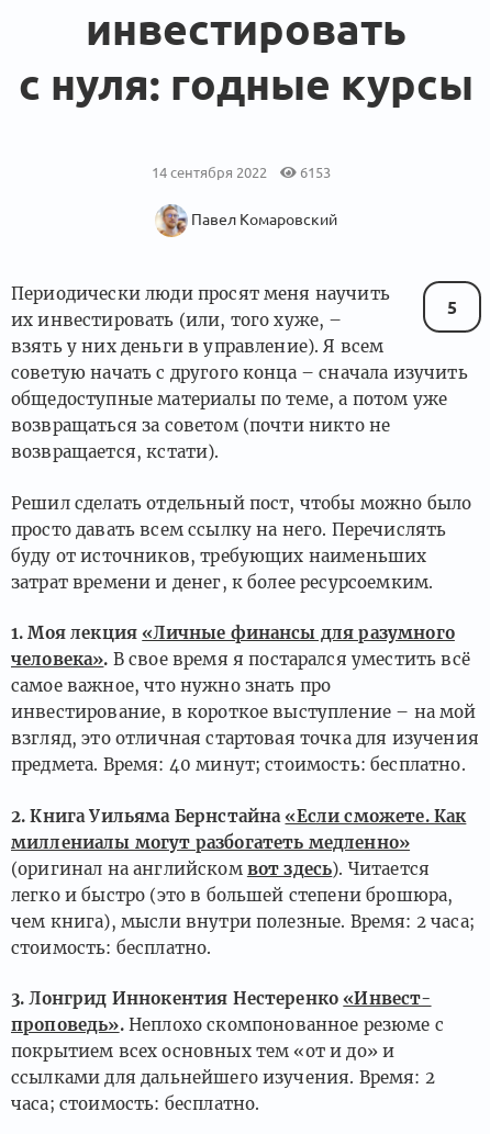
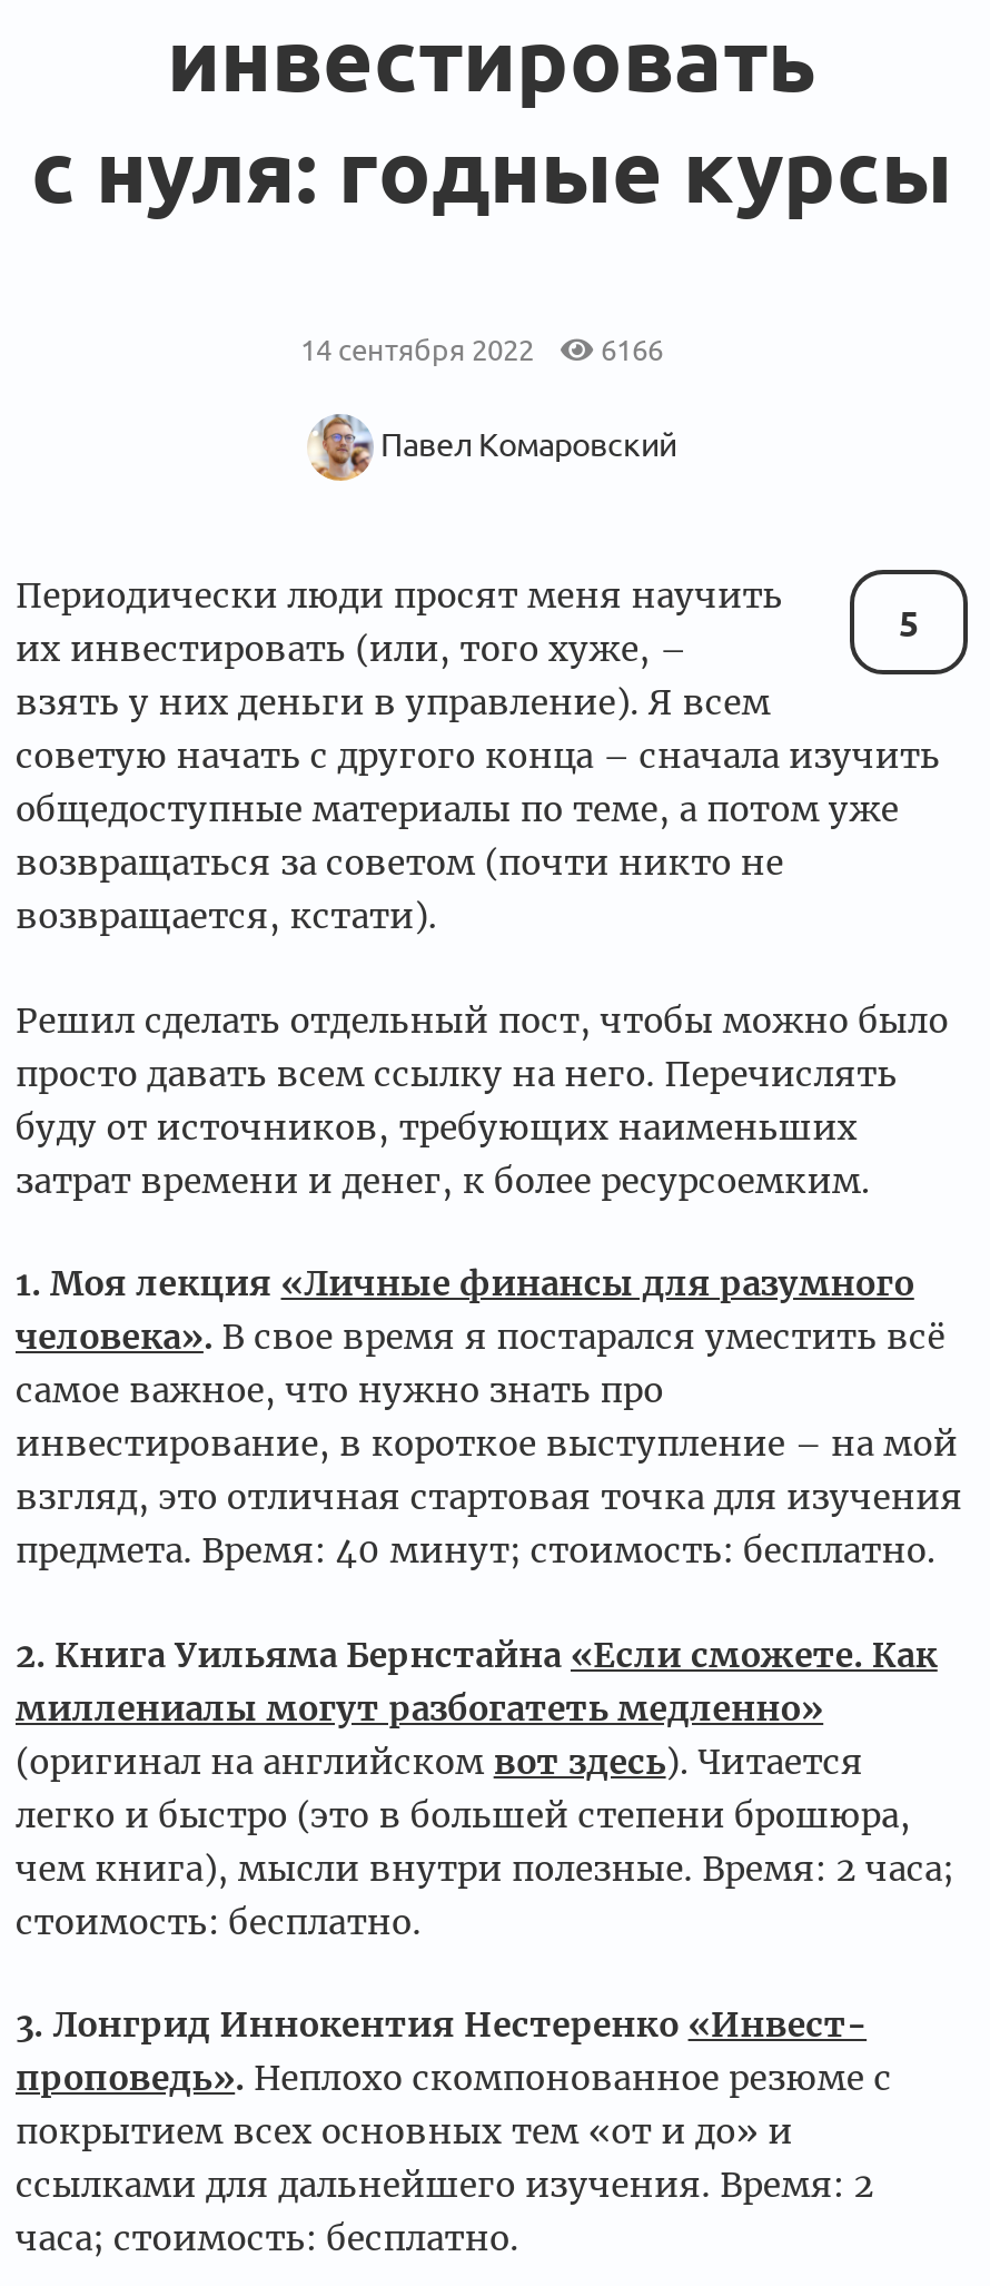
[152,165,341,180] 14 сентября 2022 6153 -> [300,334,683,365] 14 сентября 2022 6166

